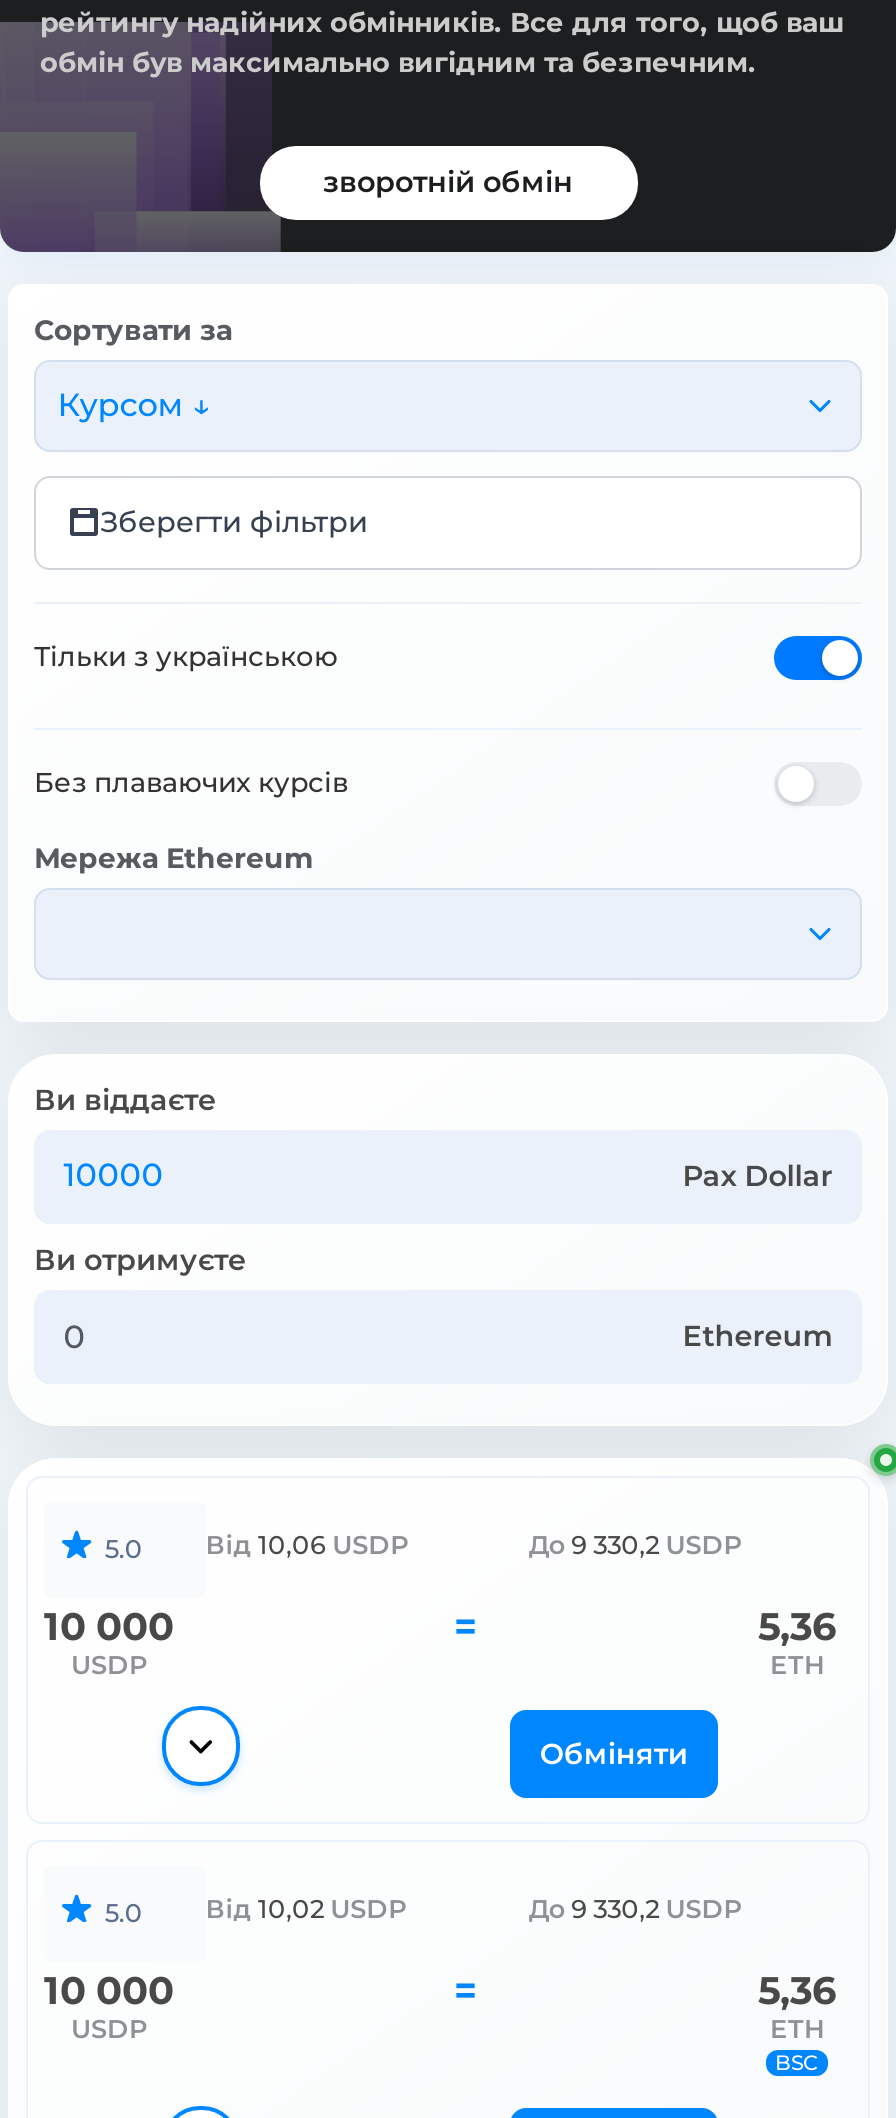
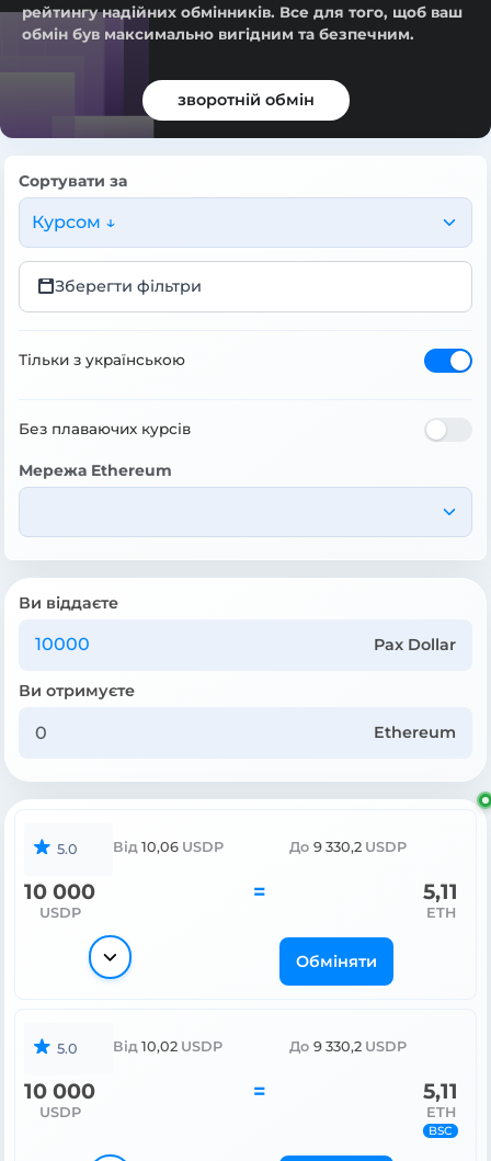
[758,1602,836,1650] 5,36 -> [423,878,458,905] 5,11
[758,1967,836,2015] 5,36 -> [423,1078,458,1104] 5,11

